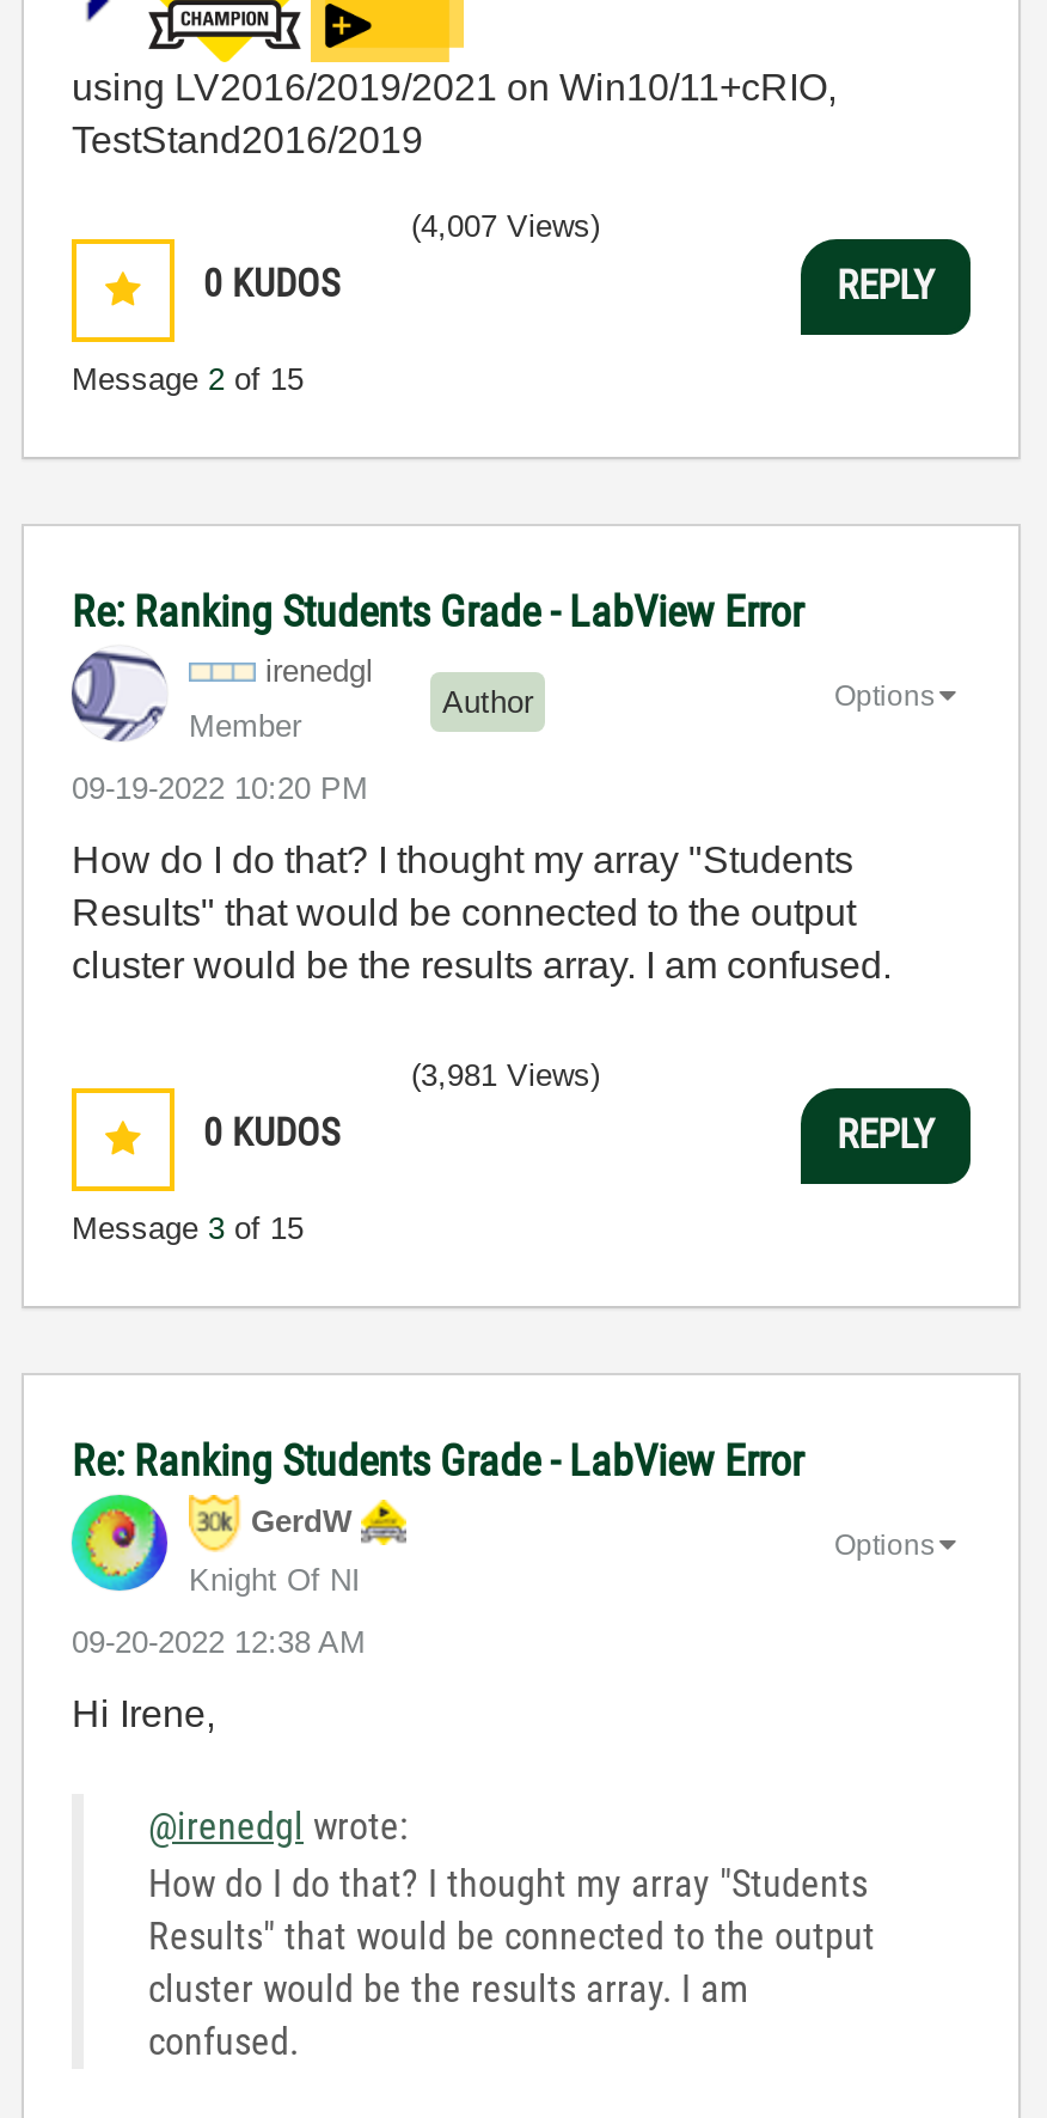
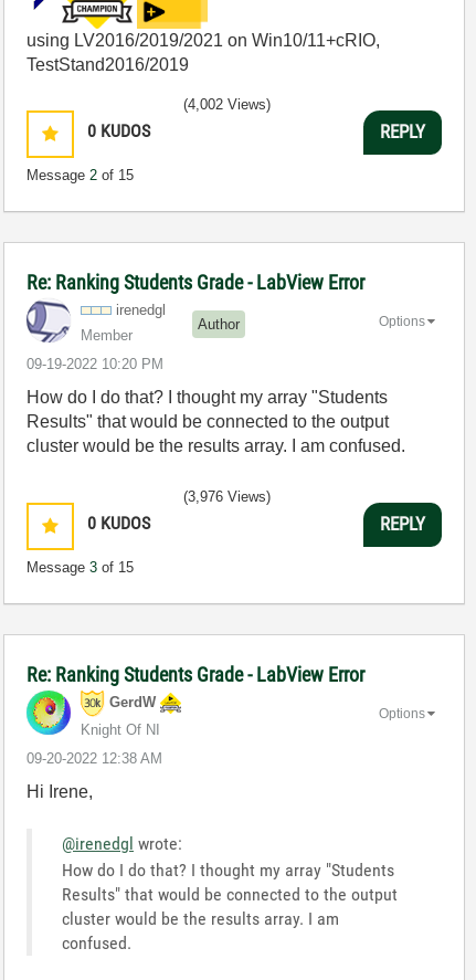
[411,207,600,243] (4,007 Views) -> [183,96,271,112] (4,002 Views)
[411,1056,600,1092] (3,981 Views) -> [183,488,271,504] (3,976 Views)

